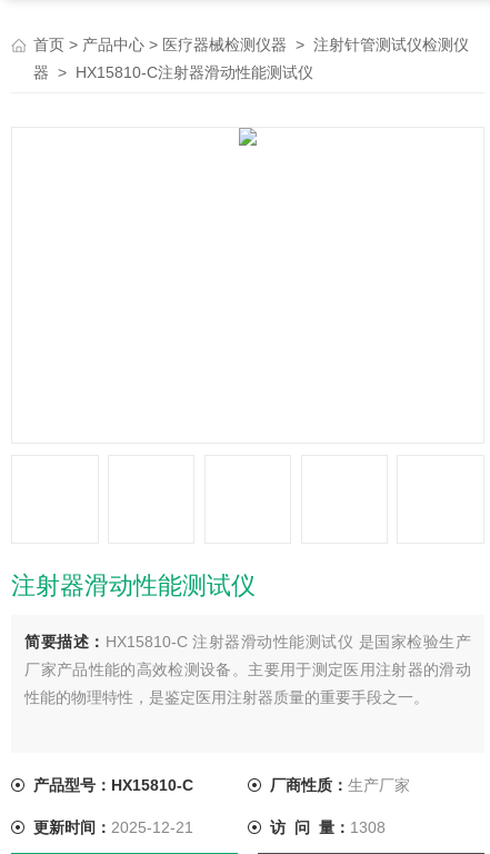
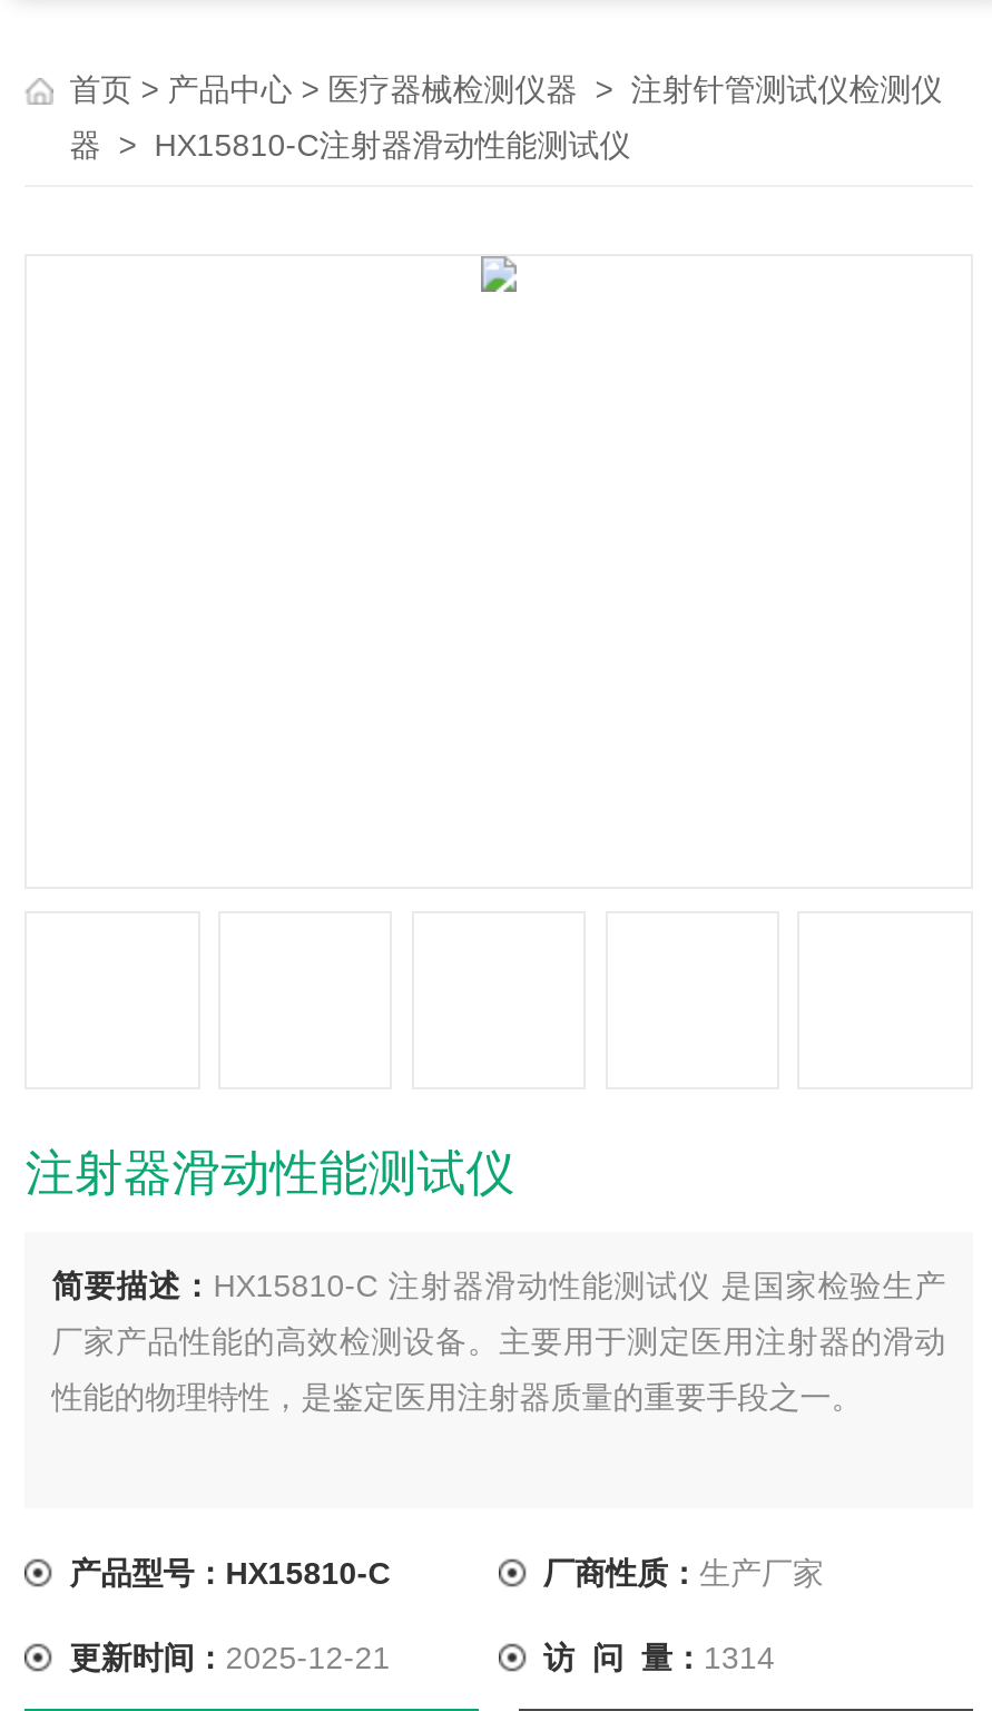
[270,818,386,836] 访 问 量：1308 -> [543,1640,775,1675] 访 问 量：1314

